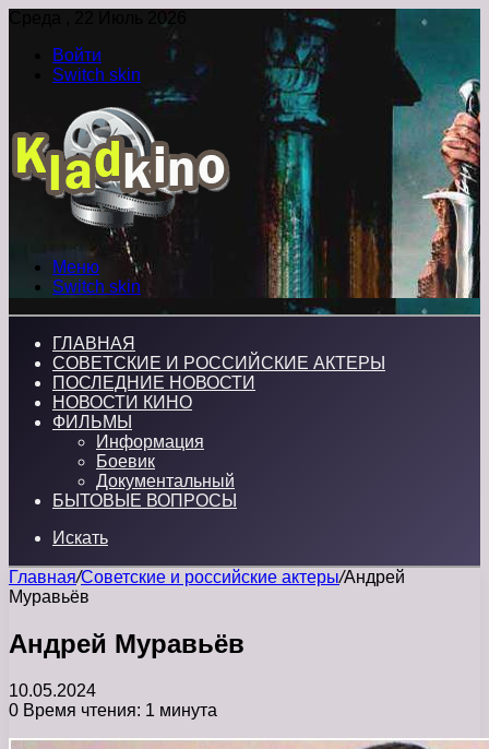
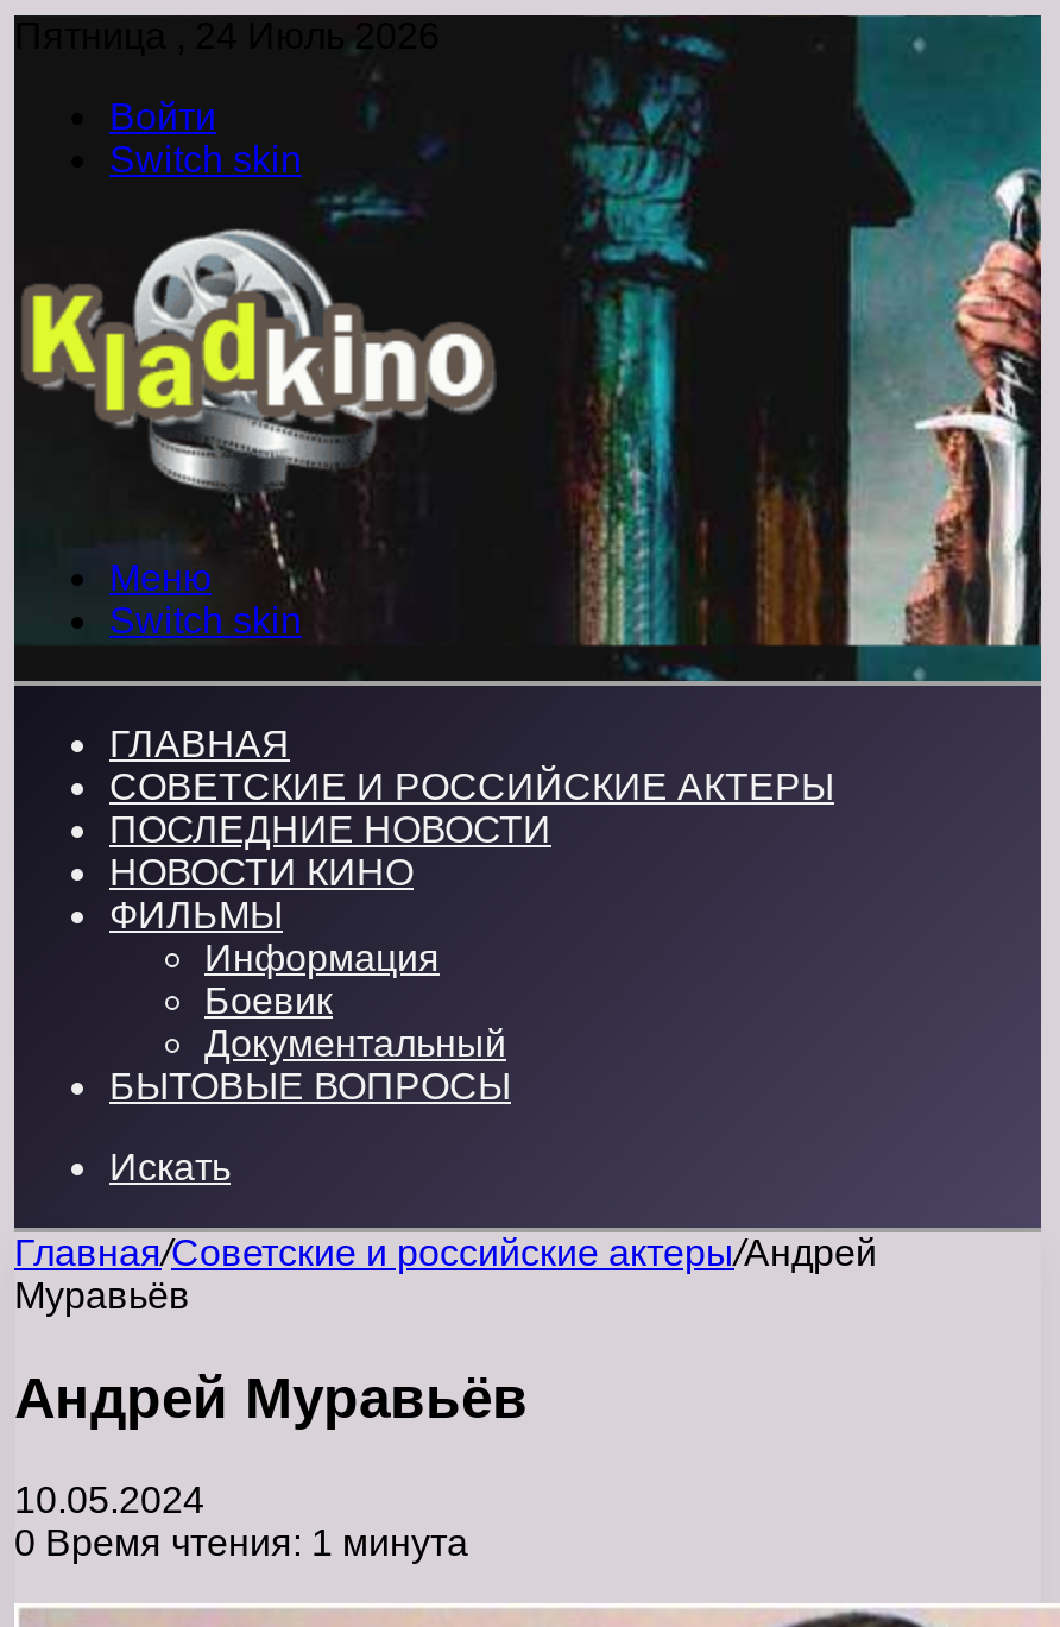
[9,9,187,27] Среда , 22 Июль 2026 -> [14,15,440,56] Пятница , 24 Июль 2026

